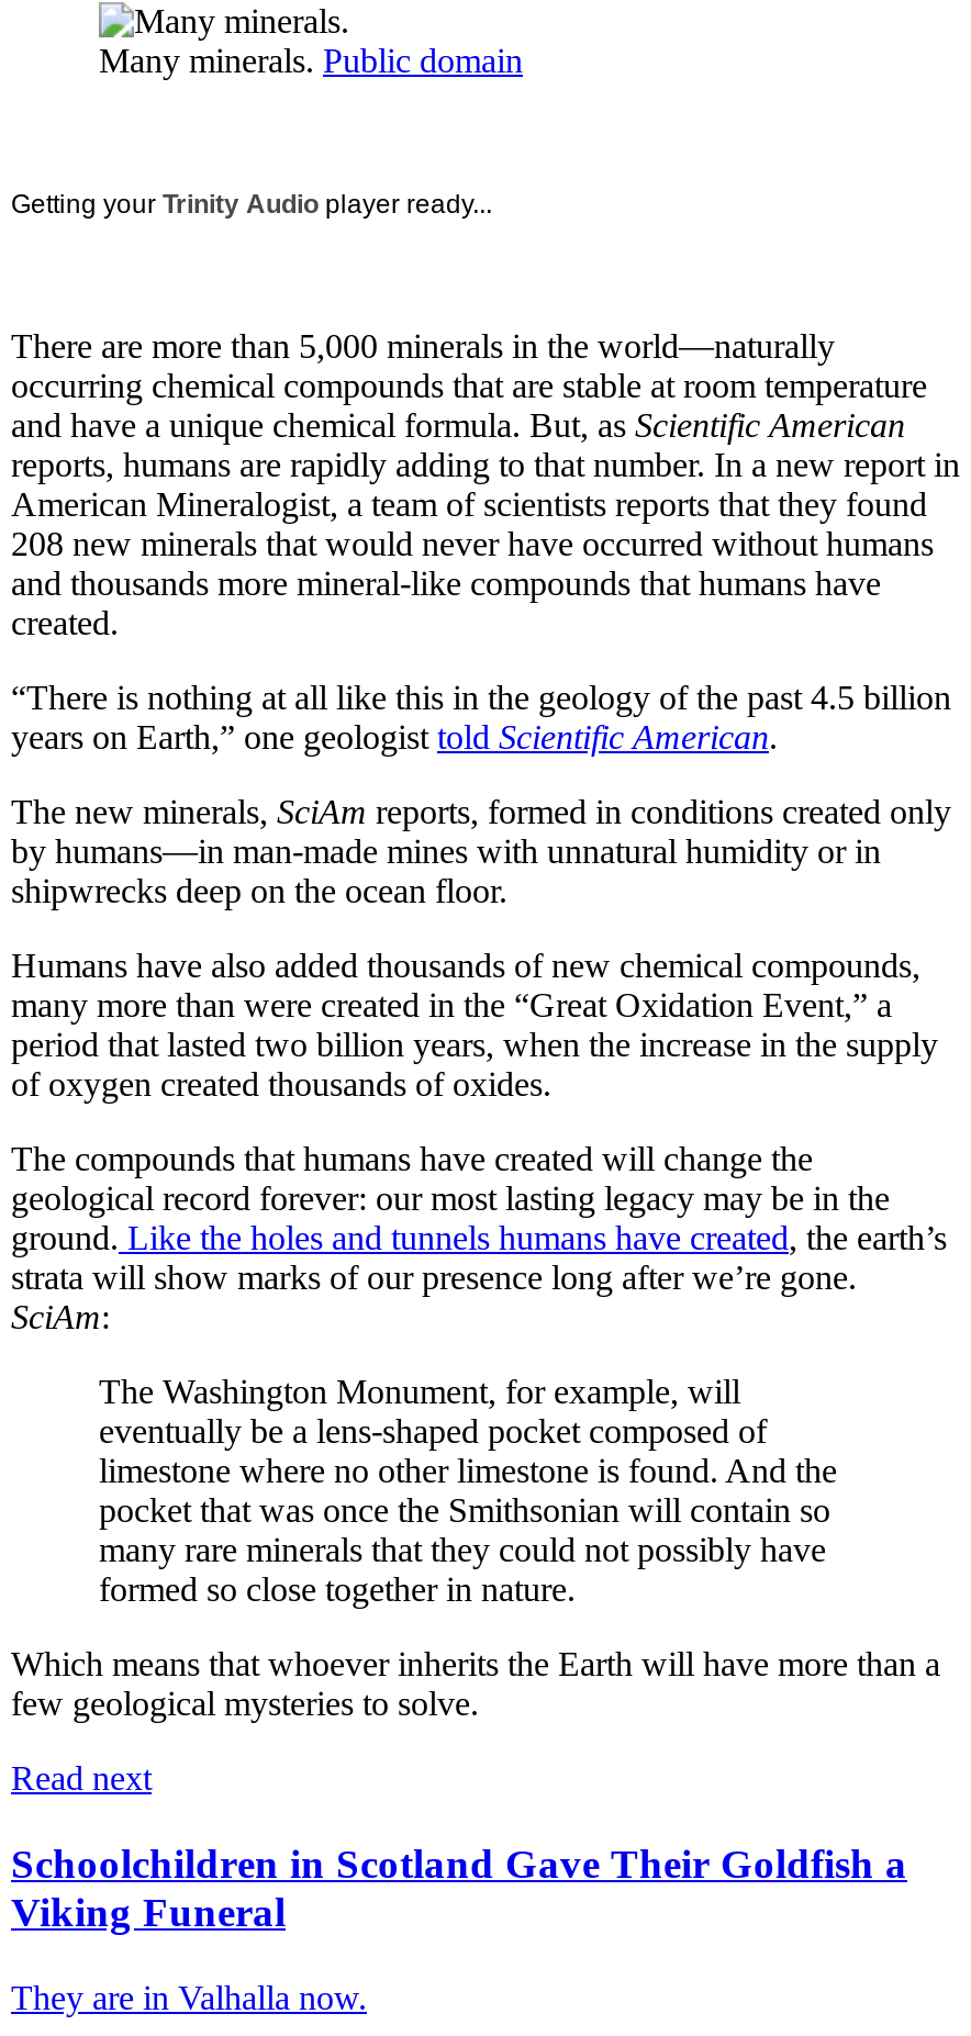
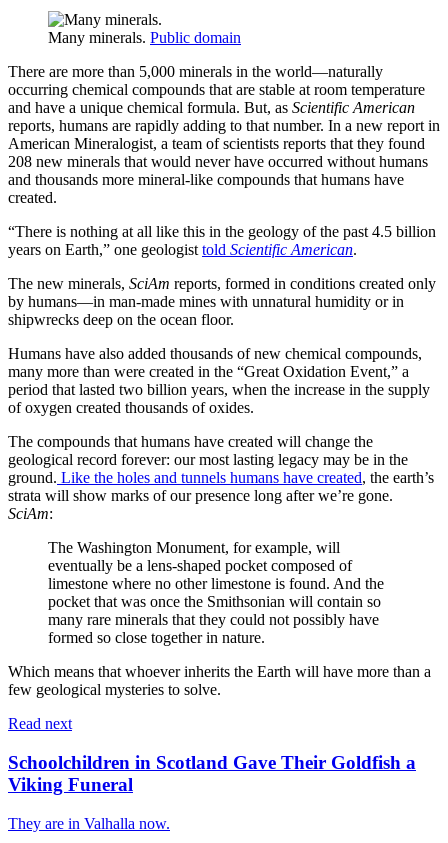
[11,190,492,221] Getting your Trinity Audio player ready... -> none

